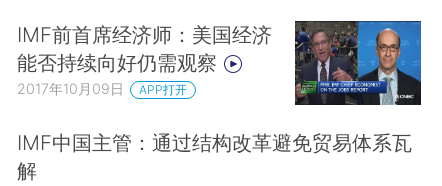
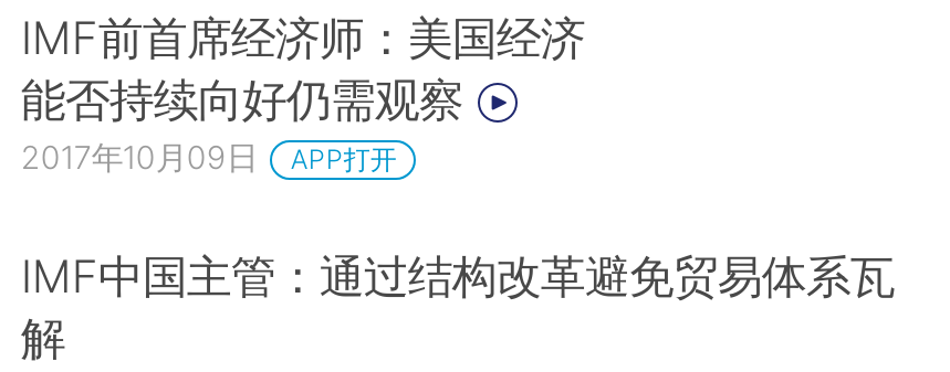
[294,20,422,106] [image] -> none

